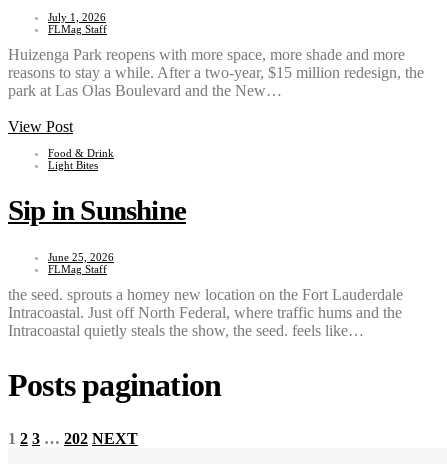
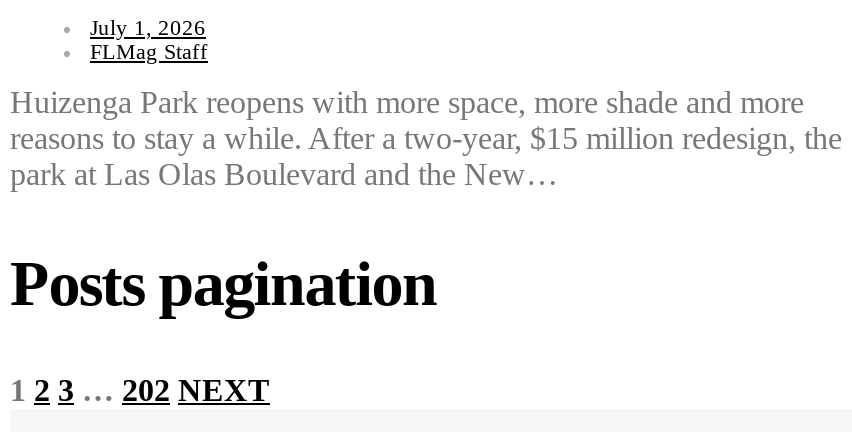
[8,118,403,339] View Post | Food & Drink | Light Bites | Sip in Sunshine | June 25, 2026 | FLMag Staff | the seed. sprouts a homey new location on the Fort Lauderdale | Intracoastal. Just off North Federal, where traffic hums and the | Intracoastal quietly steals the show, the seed. feels like… -> none

